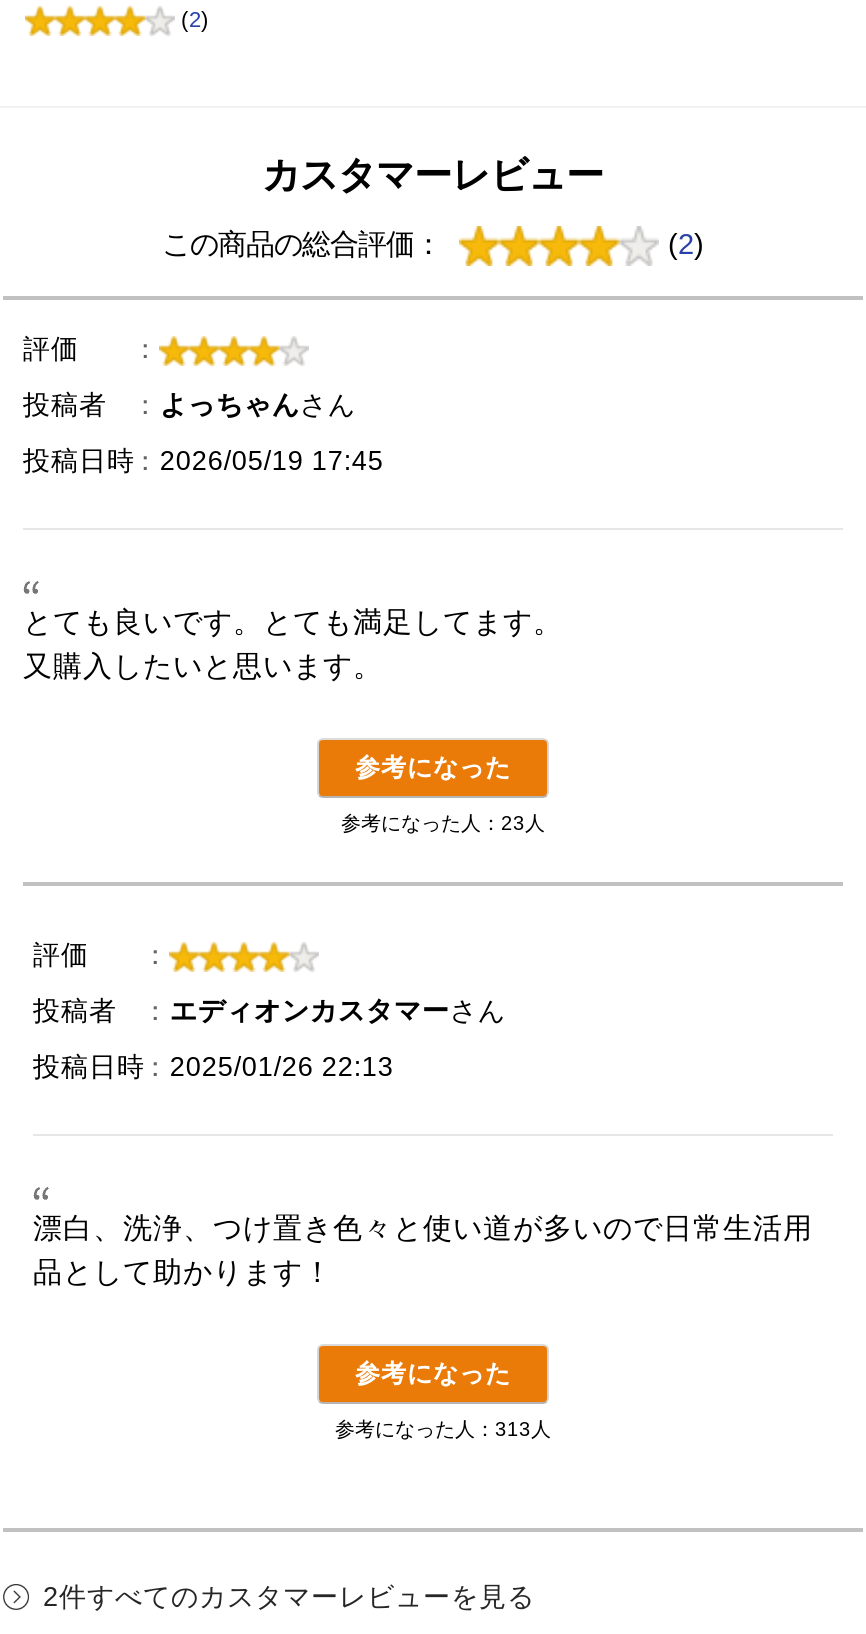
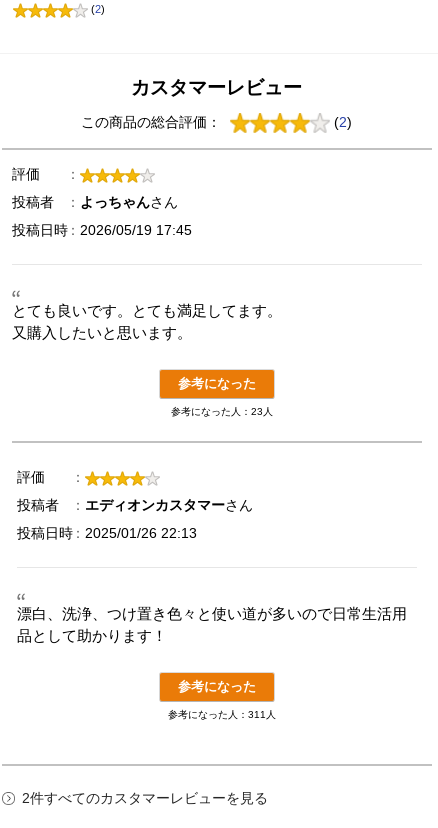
[315,1418,551,1440] 参考になった人：313人 -> [158,709,276,720] 参考になった人：311人

